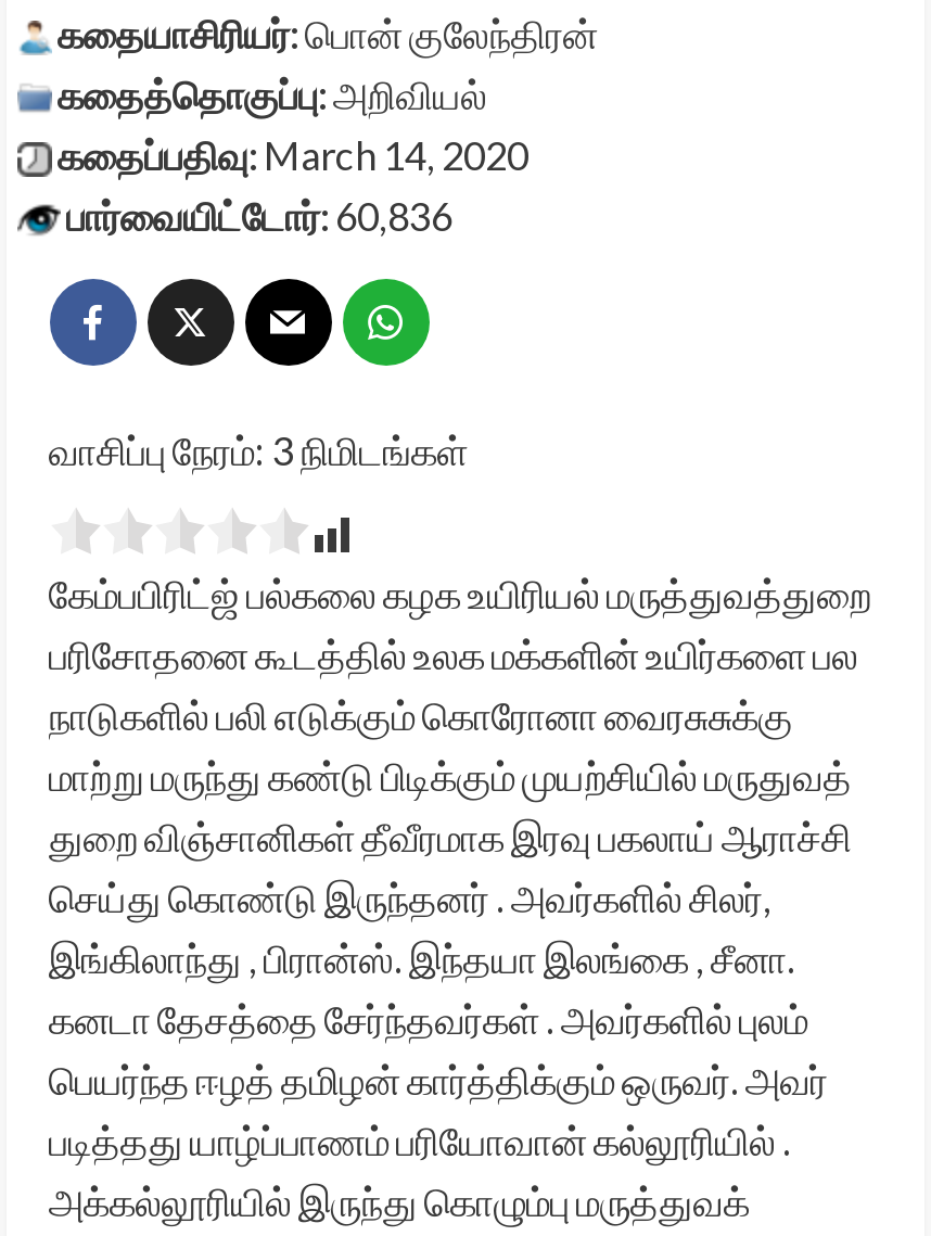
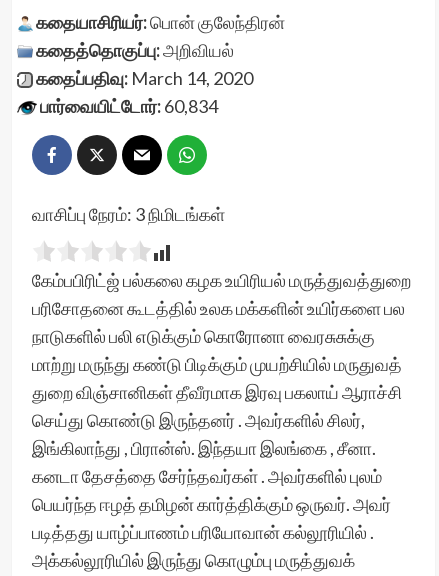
[66,192,459,240] பார்வையிட்டோர்: 60,836 -> [39,95,220,117] பார்வையிட்டோர்: 60,834

